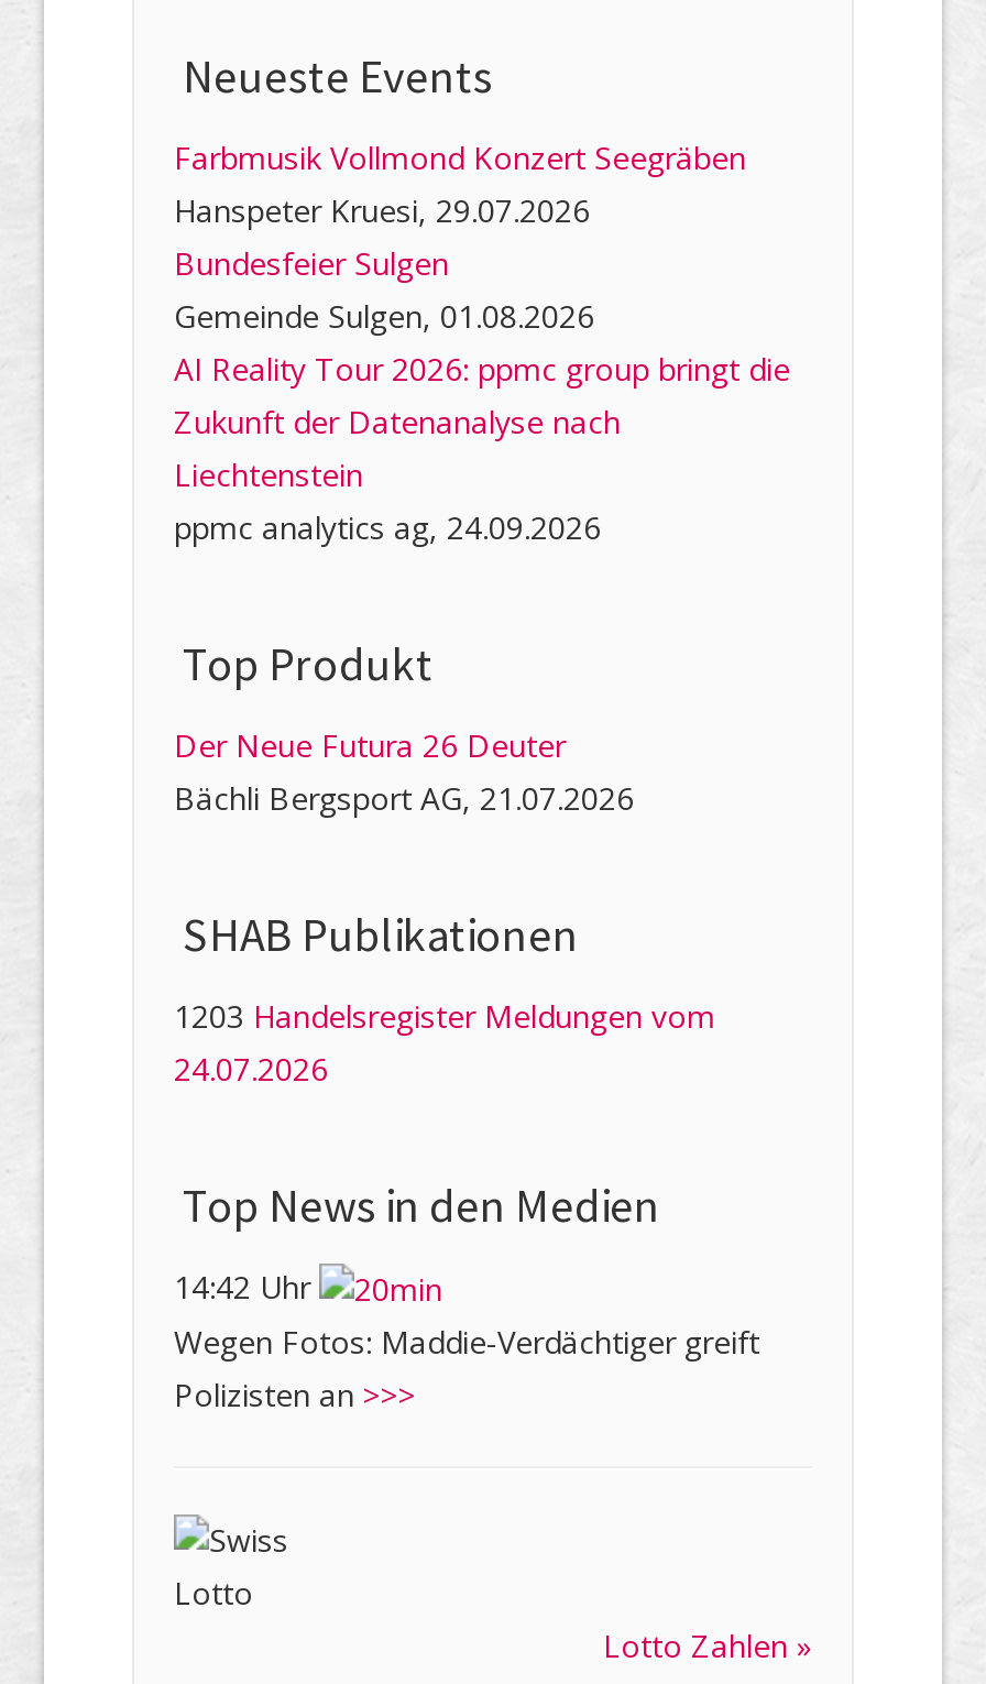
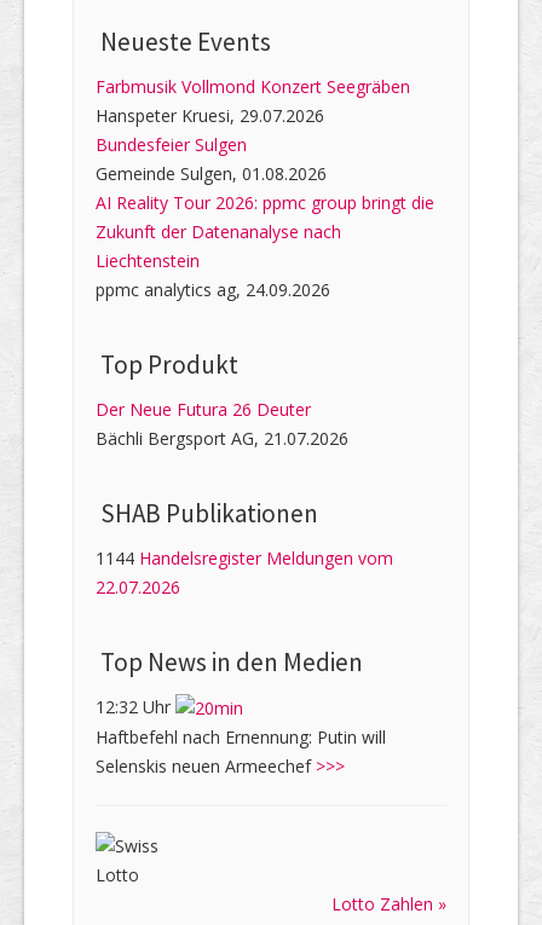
[174,995,715,1037] 1203 Handelsregister Meldungen vom -> [96,546,393,569] 1144 Handelsregister Meldungen vom
[174,1048,328,1089] 24.07.2026 -> [96,575,180,598] 22.07.2026
[174,1266,759,1416] 14:42 Uhr | Wegen Fotos: Maddie-Verdächtiger greift | Polizisten an >>> -> [96,695,386,778] 12:32 Uhr | Haftbefehl nach Ernennung: Putin will | Selenskis neuen Armeechef >>>

